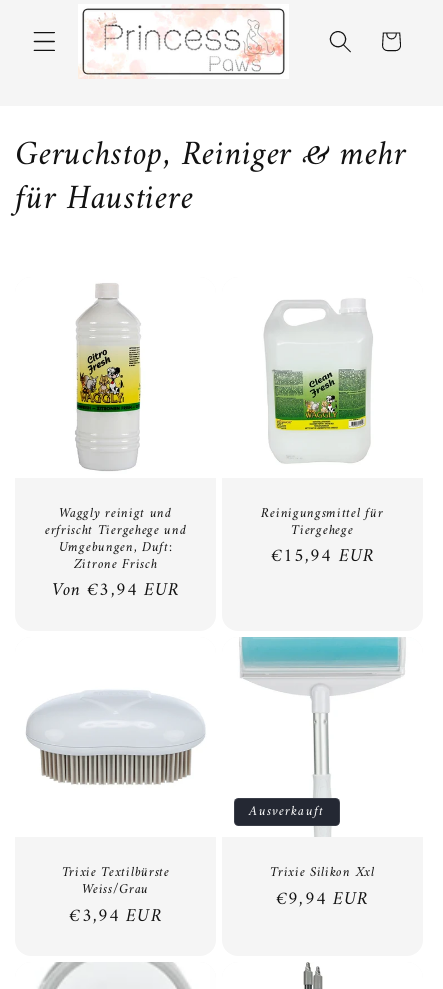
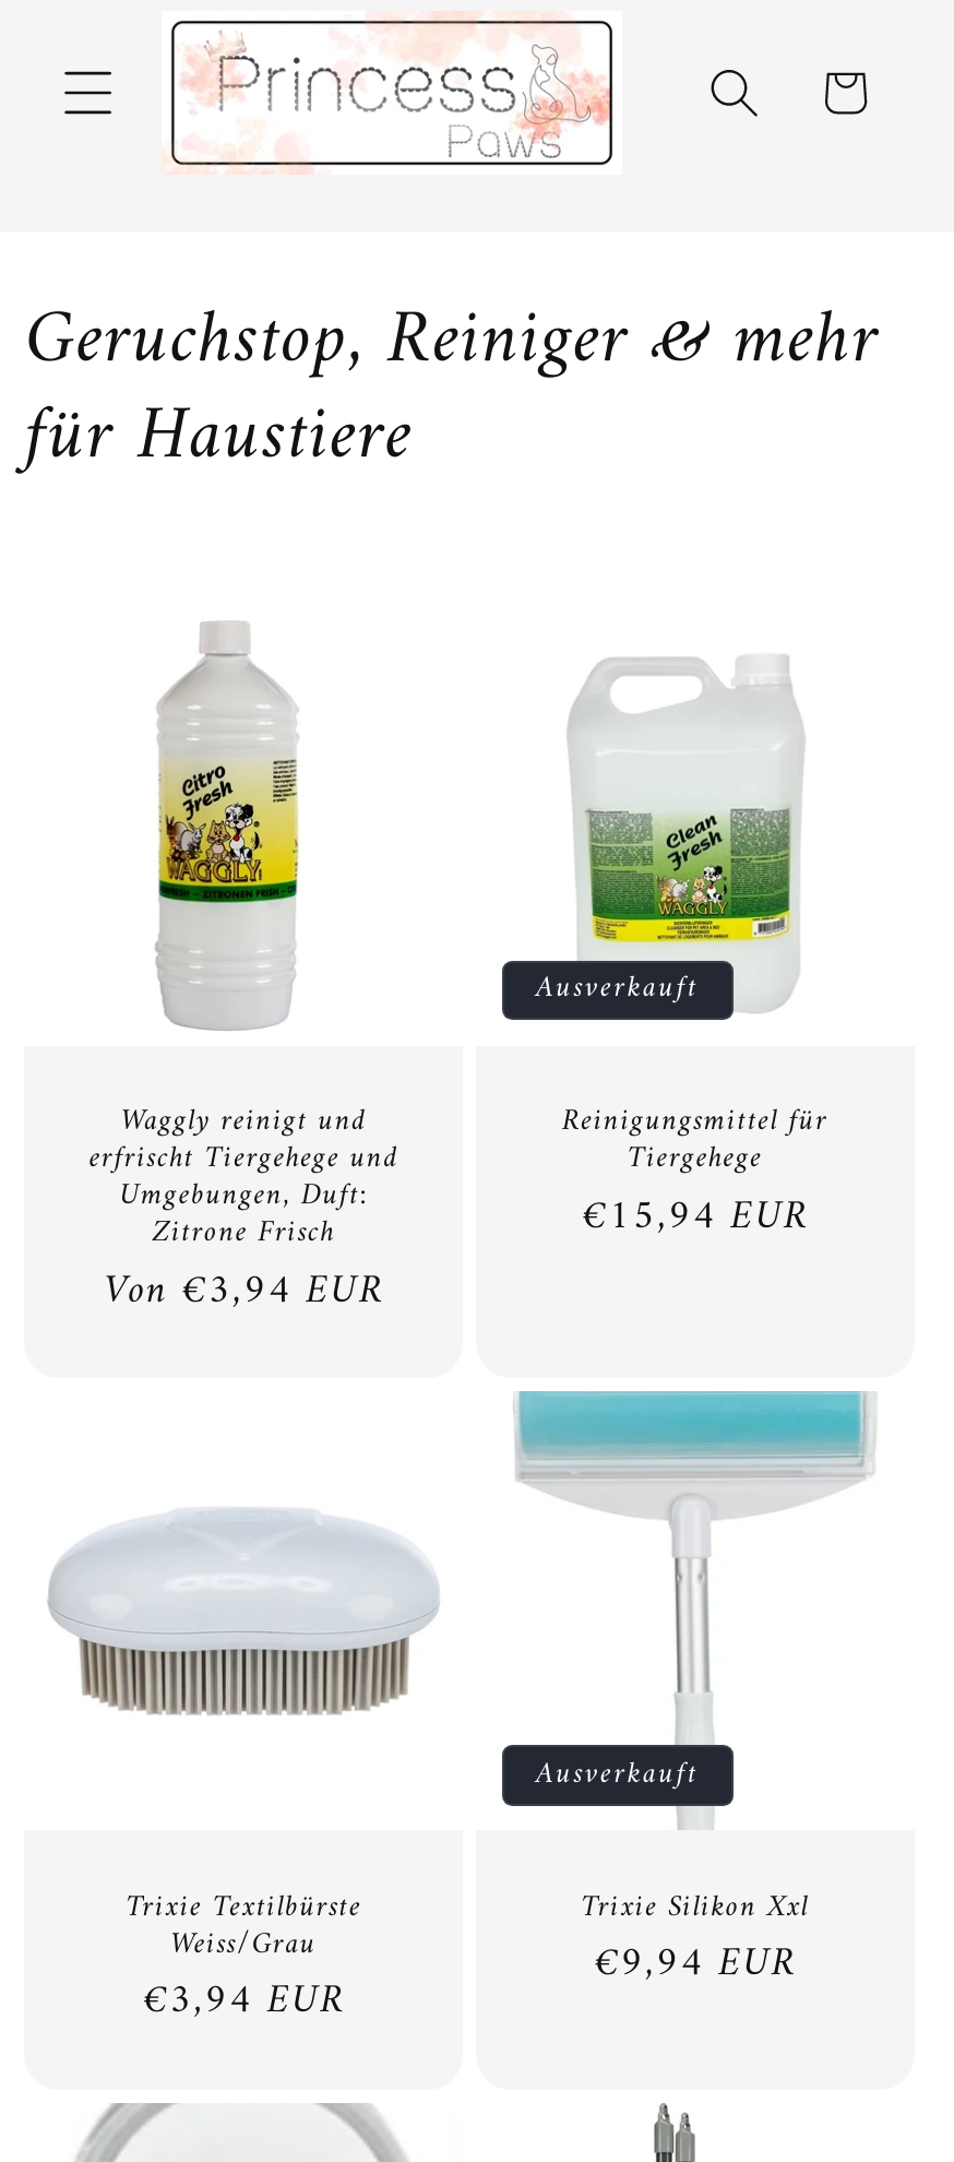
none -> [536,962,699,1017] Ausverkauft

